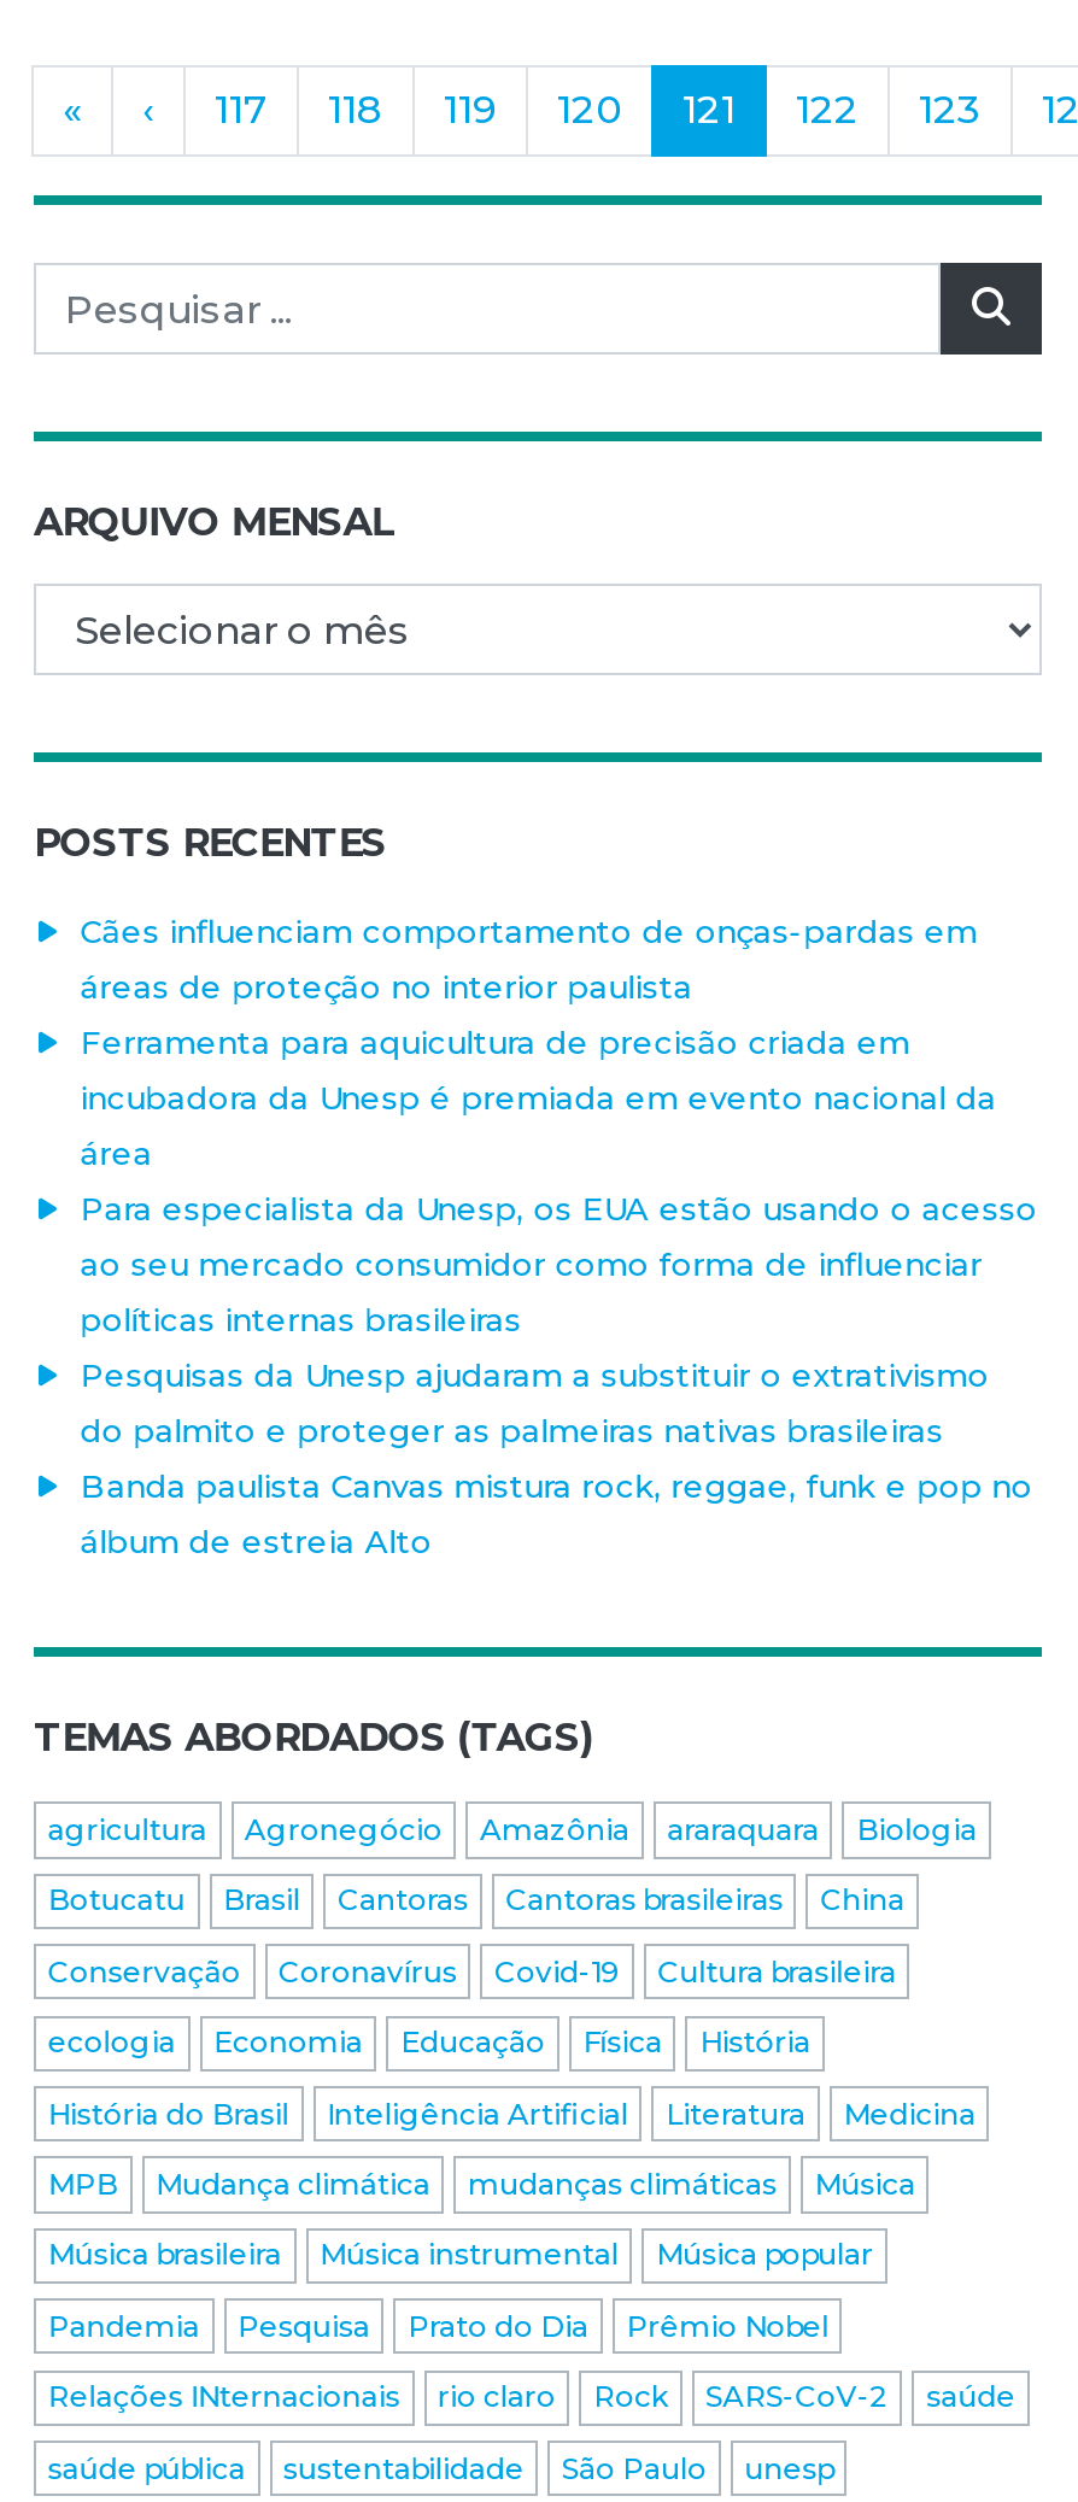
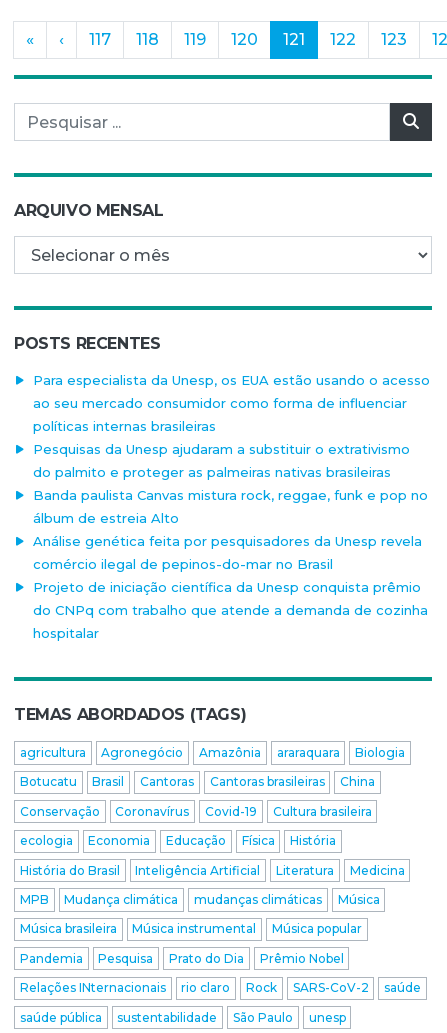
[80,912,996,1172] Cães influenciam comportamento de onças-pardas em | áreas de proteção no interior paulista | Ferramenta para aquicultura de precisão criada em | incubadora da Unesp é premiada em evento nacional da | área -> none
moved [80,1189,1037,1560] -> [33,372,430,526]: Para especialista da Unesp, os EUA estão usando o acesso | ao seu mercado consumidor como forma de influenciar | políticas internas brasileiras | Pesquisas da Unesp ajudaram a substituir o extrativismo | do palmito e proteger as palmeiras nativas brasileiras | Banda paulista Canvas mistura rock, reggae, funk e pop no | álbum de estreia Alto
none -> [33,533,428,641] Análise genética feita por pesquisadores da Unesp revela | comércio ilegal de pepinos-do-mar no Brasil | Projeto de iniciação científica da Unesp conquista prêmio | do CNPq com trabalho que atende a demanda de cozinha | hospitalar

